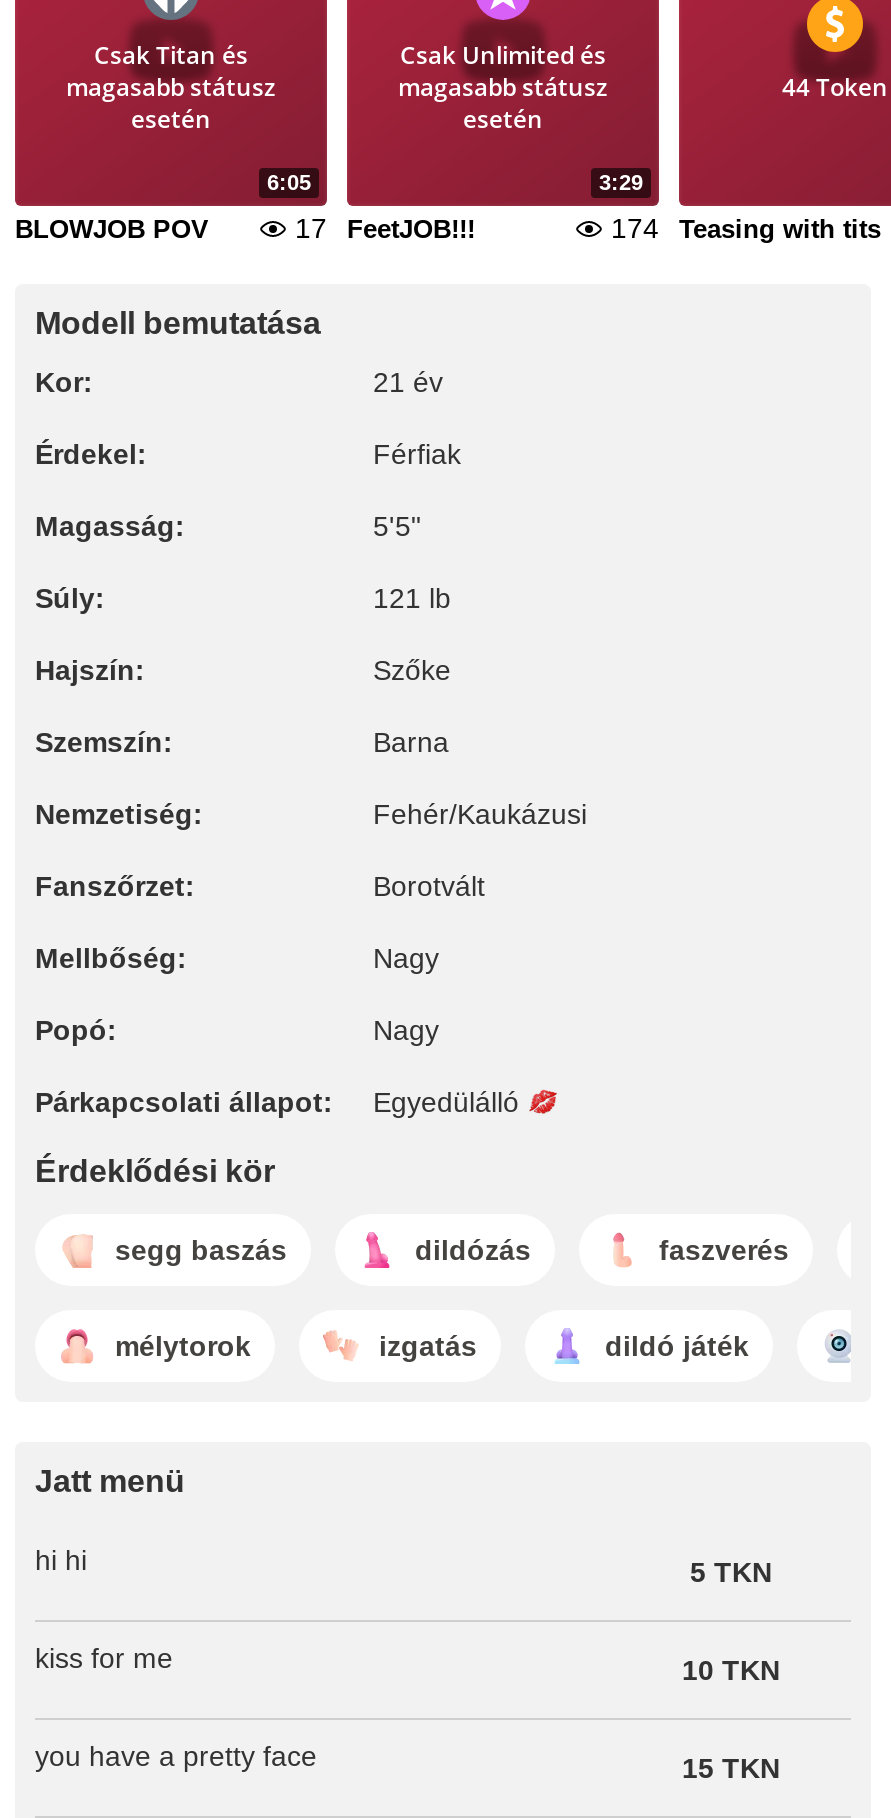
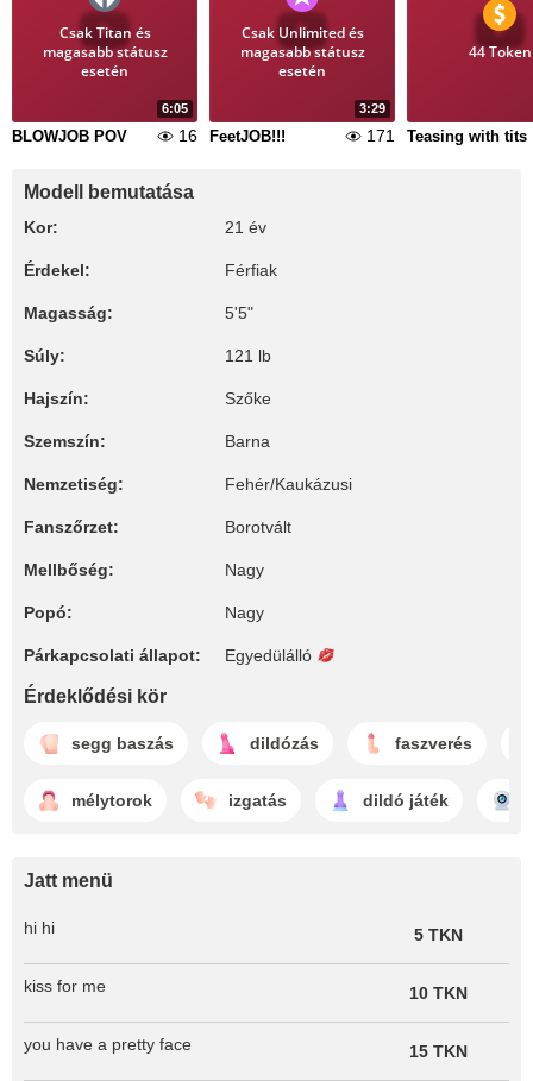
[295,212,475,244] 17 FeetJOB!!! -> [178,126,286,145] 16 FeetJOB!!!
[611,212,881,244] 174 Teasing with tits -> [366,126,527,145] 171 Teasing with tits

